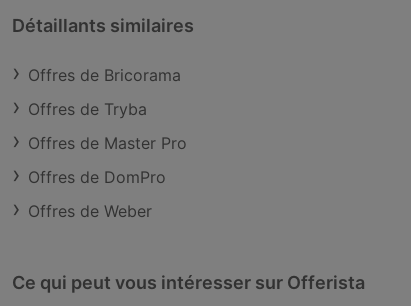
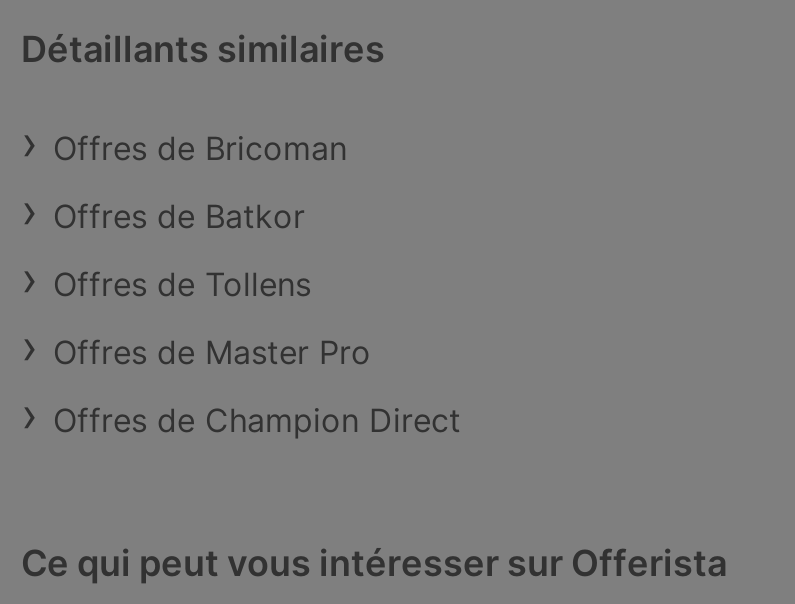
[28,65,181,119] Offres de Bricorama | Offres de Tryba -> [53,128,347,304] Offres de Bricoman | Offres de Batkor | Offres de Tollens
moved [28,133,187,153] -> [53,332,371,372]: Offres de Master Pro
[28,167,166,221] Offres de DomPro | Offres de Weber -> [53,400,461,440] Offres de Champion Direct

